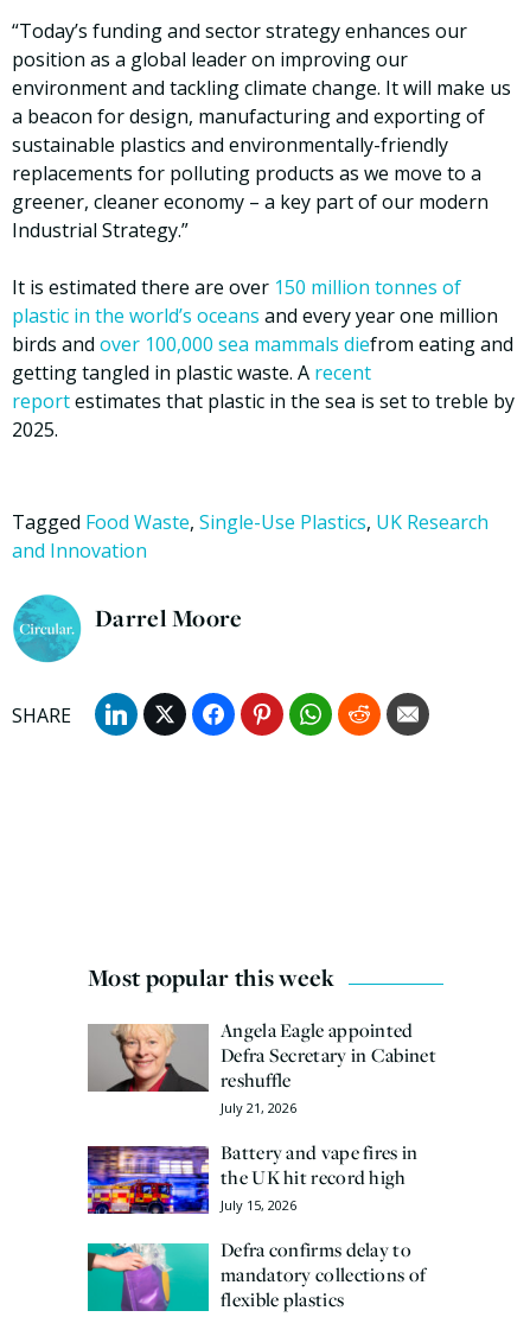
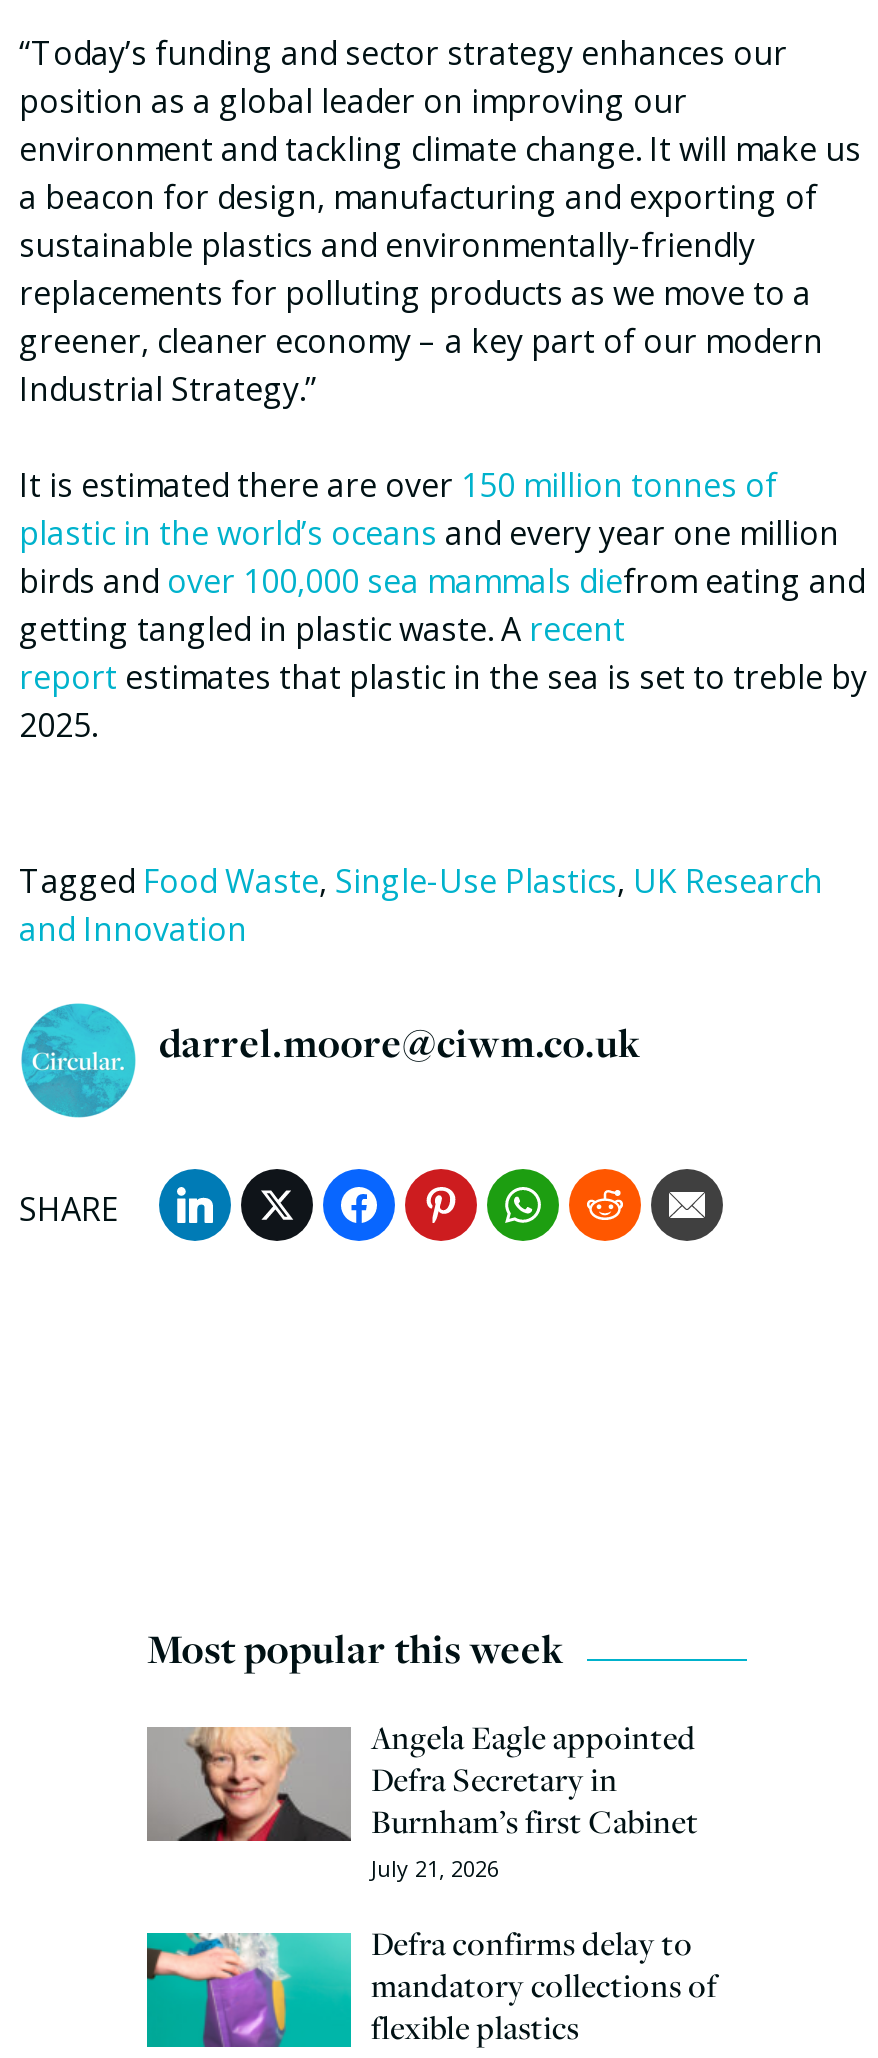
[95,602,243,634] Darrel Moore -> [159,1016,641,1070] darrel.moore@ciwm.co.uk
[221,1042,436,1093] Defra Secretary in Cabinet | reshuffle -> [371,1758,699,1844] Defra Secretary in | Burnham’s first Cabinet
[87,1139,418,1215] [image] | Battery and vape fires in | the UK hit record high | July 15, 2026 -> none

